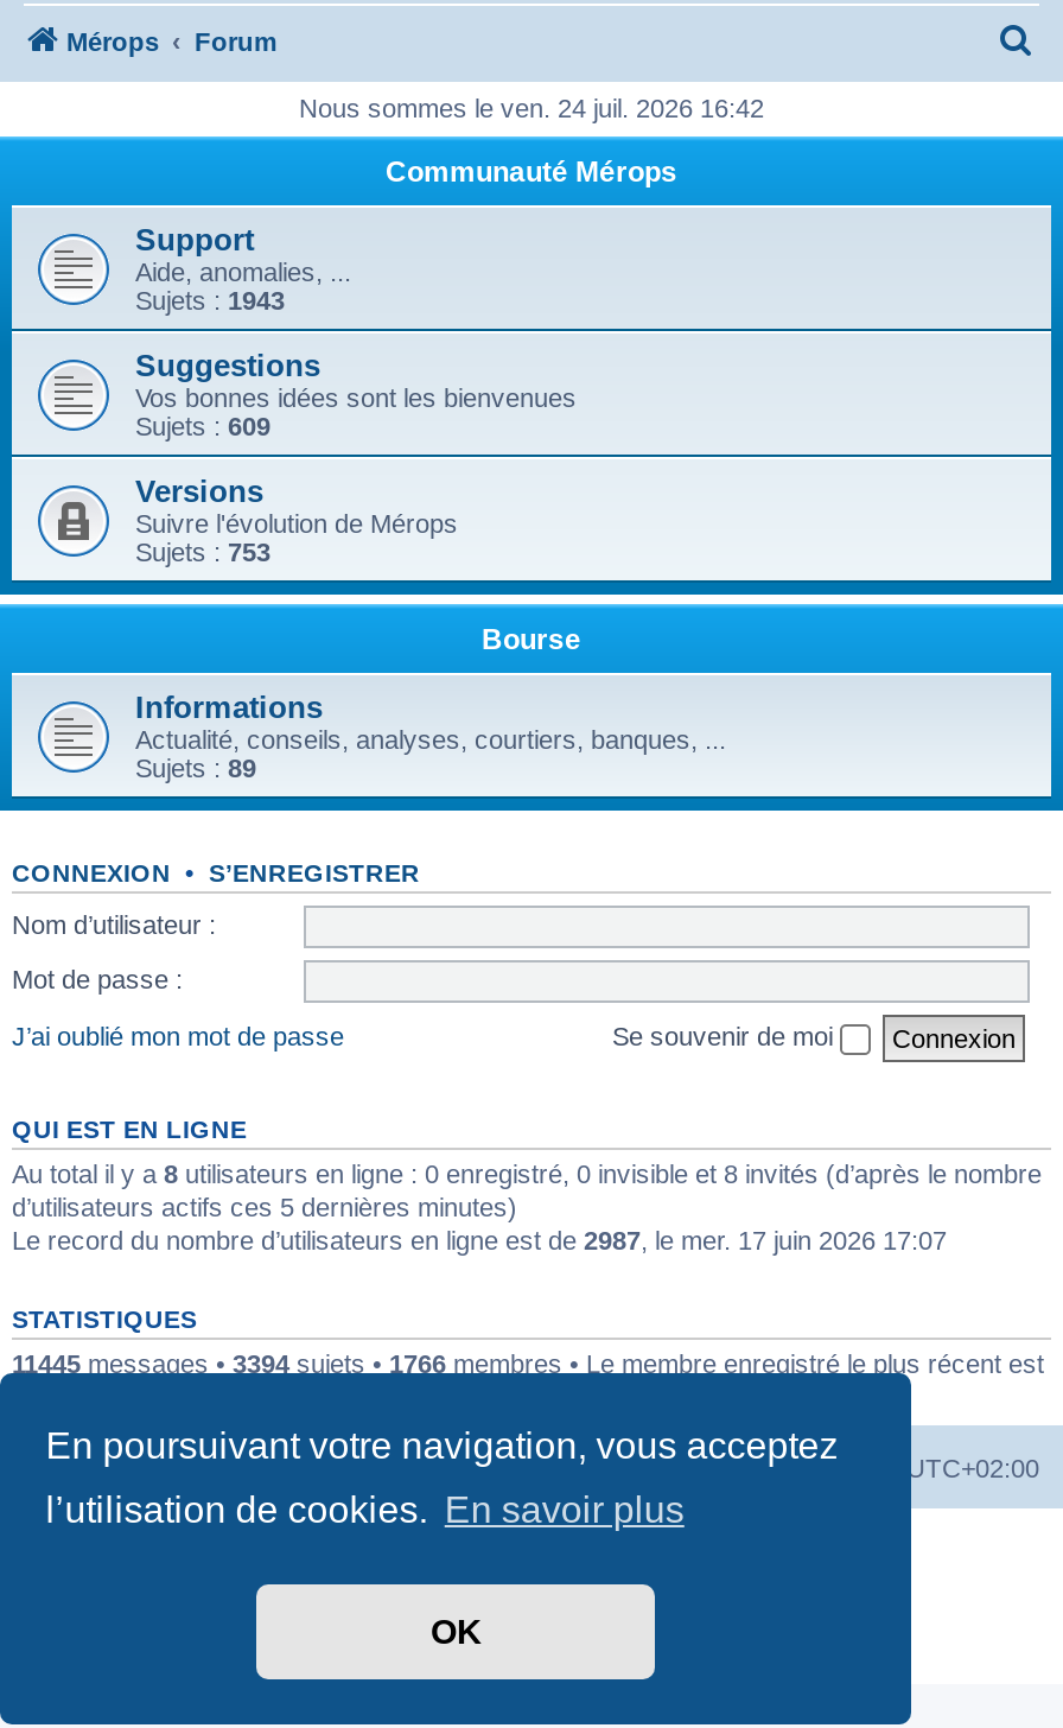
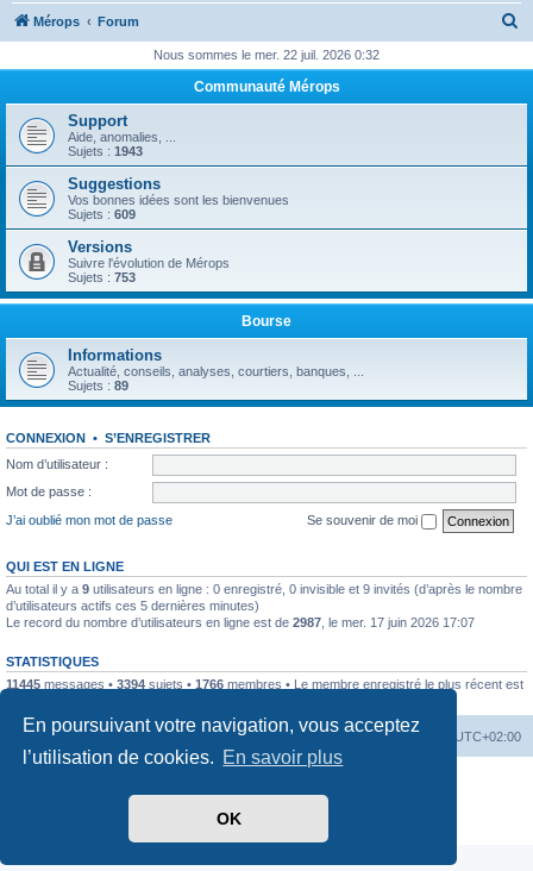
[299,94,764,122] Nous sommes le ven. 24 juil. 2026 16:42 -> [153,48,380,62] Nous sommes le mer. 22 juil. 2026 0:32
[12,1158,1042,1187] Au total il y a 8 utilisateurs en ligne : 0 enregistré, 0 invisible et 8 invités (d’après le nombre -> [6,581,522,596] Au total il y a 9 utilisateurs en ligne : 0 enregistré, 0 invisible et 9 invités (d’après le nombre

